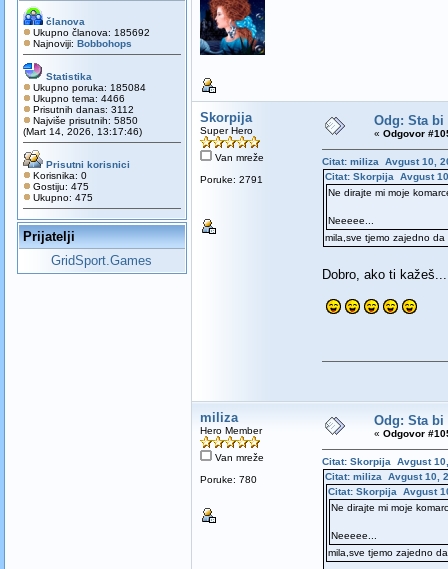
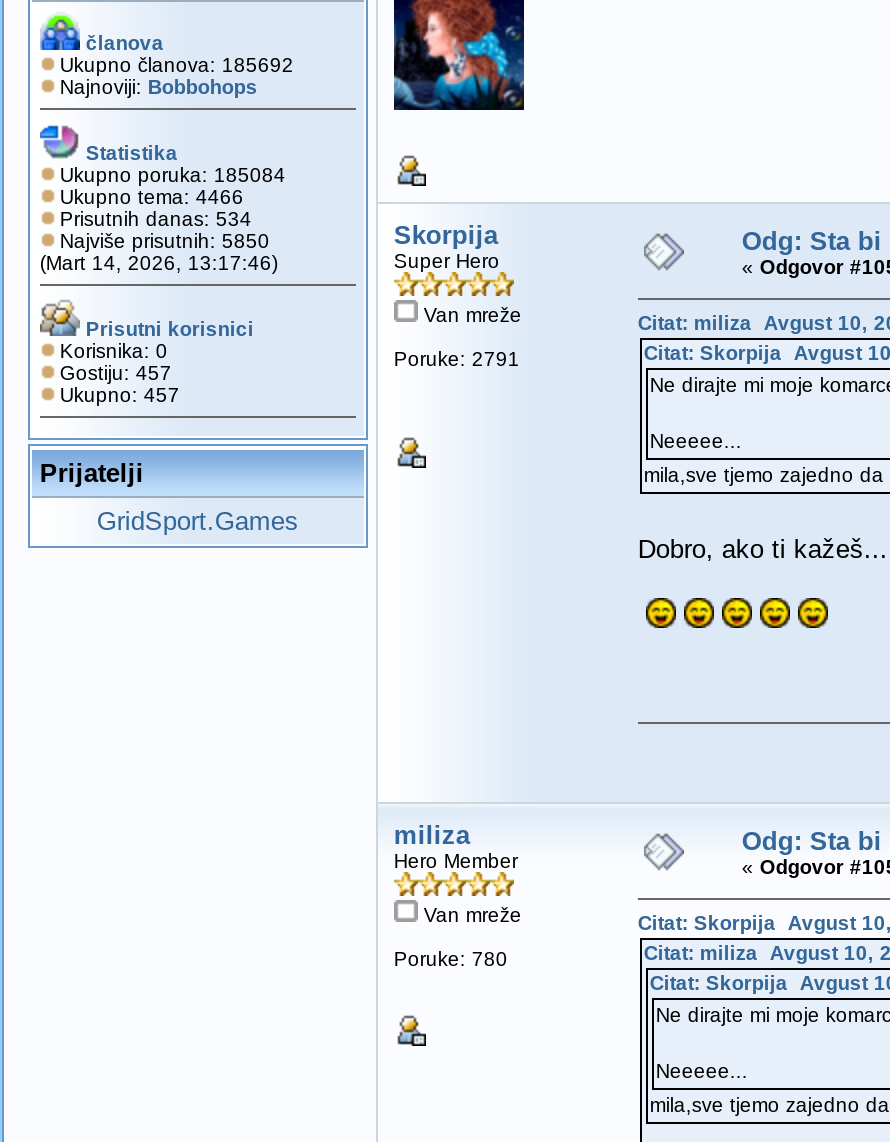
[33,104,134,115] Prisutnih danas: 3112 -> [60,208,252,230] Prisutnih danas: 534
[33,181,89,192] Gostiju: 475 -> [60,362,172,384] Gostiju: 457
[33,192,93,203] Ukupno: 475 -> [60,384,180,406] Ukupno: 457

